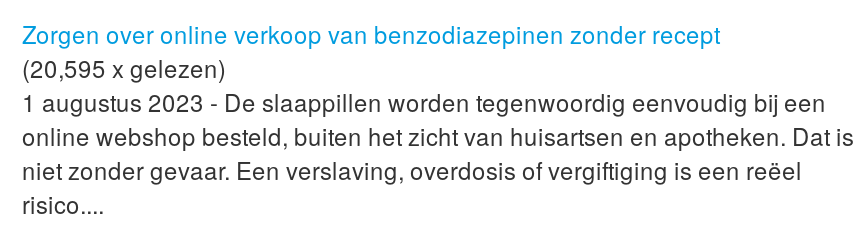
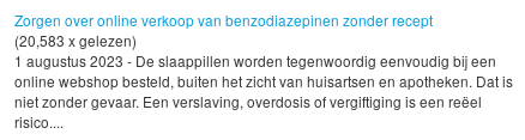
[22,50,226,84] (20,595 x gelezen) -> [14,30,137,50] (20,583 x gelezen)

